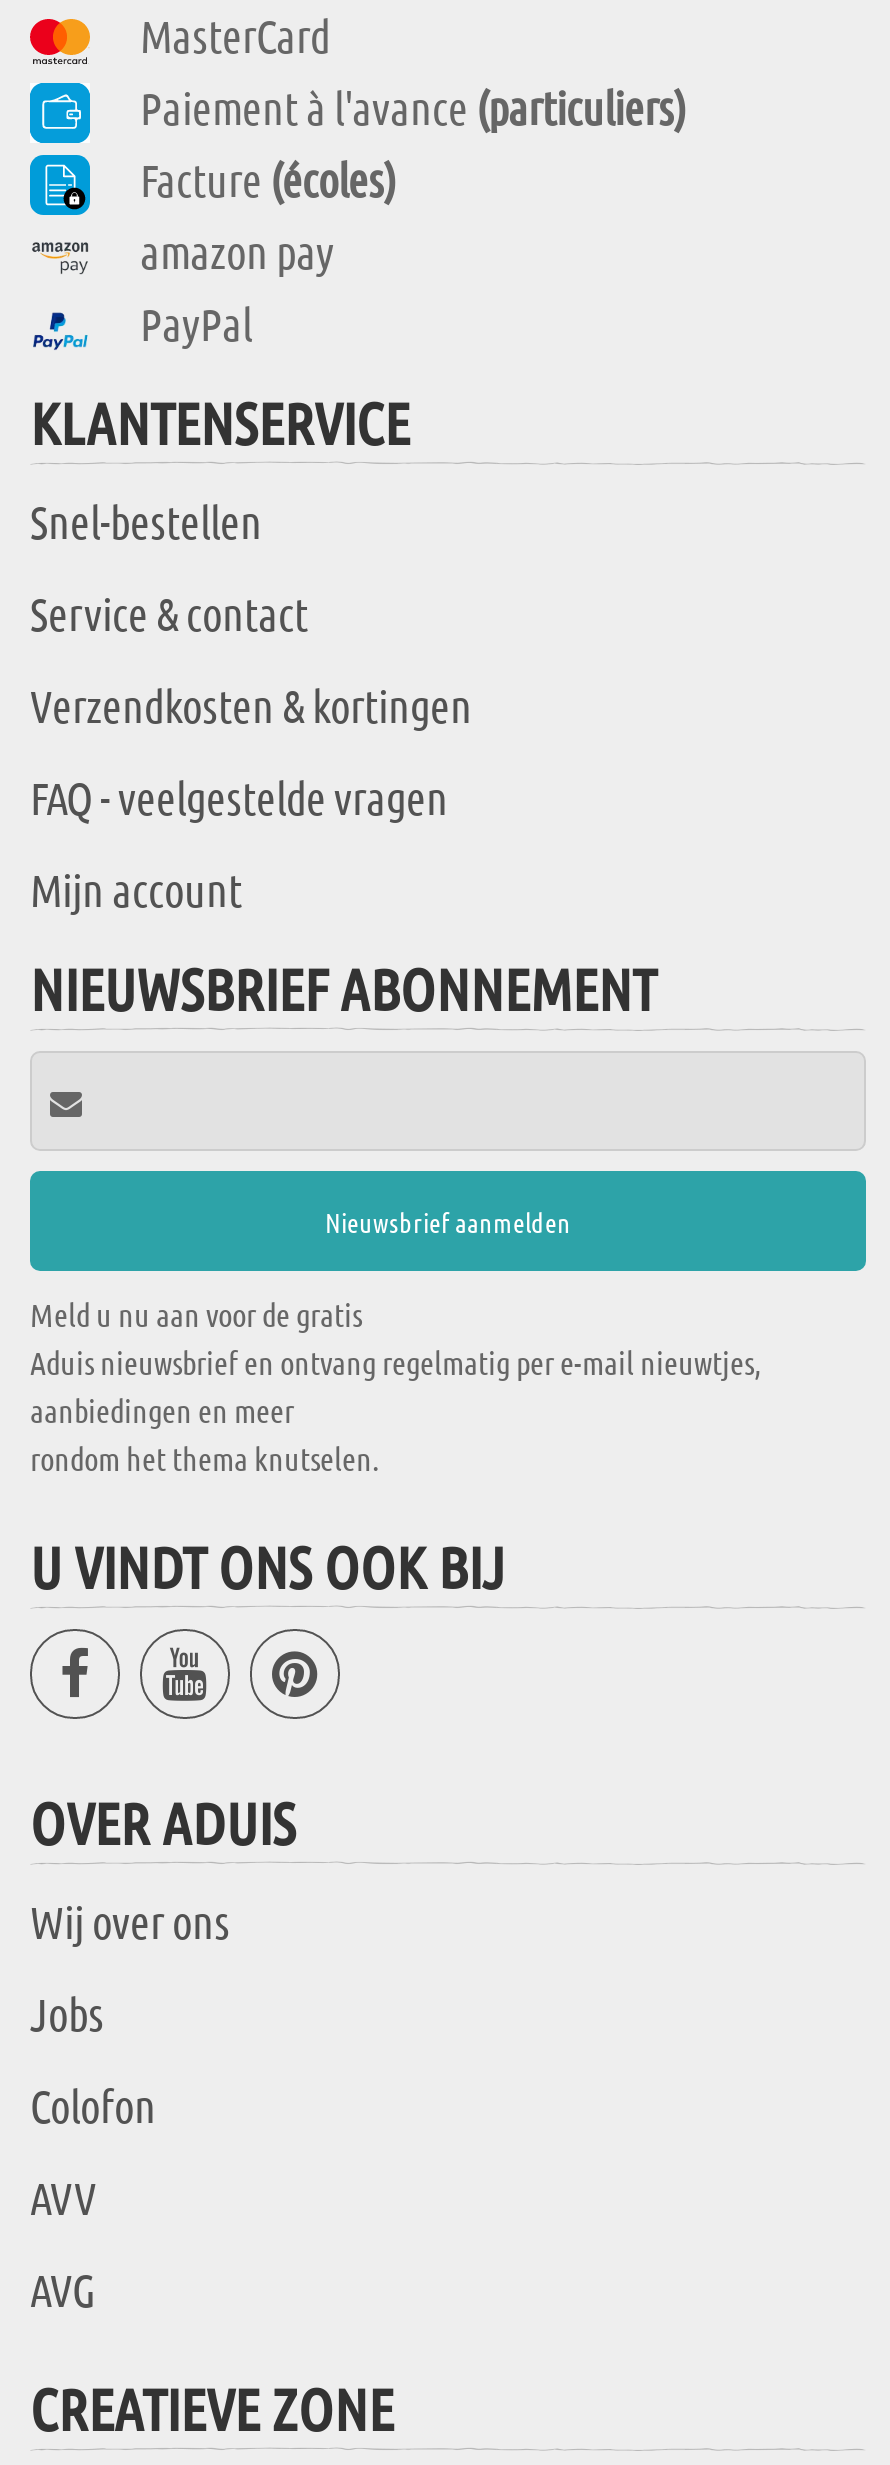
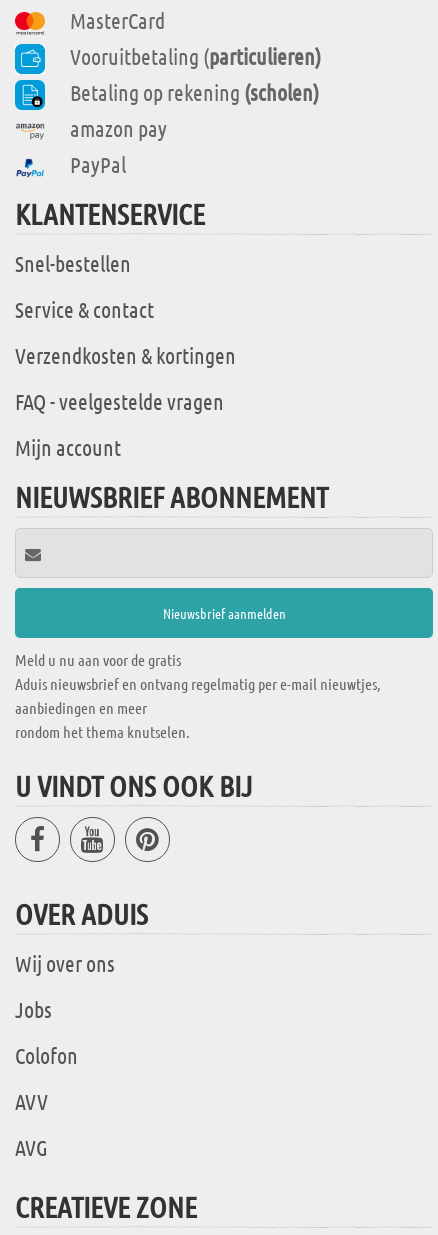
[140,81,686,205] Paiement à l'avance (particuliers) | Facture (écoles) -> [70,43,321,105] Vooruitbetaling (particulieren) | Betaling op rekening (scholen)

